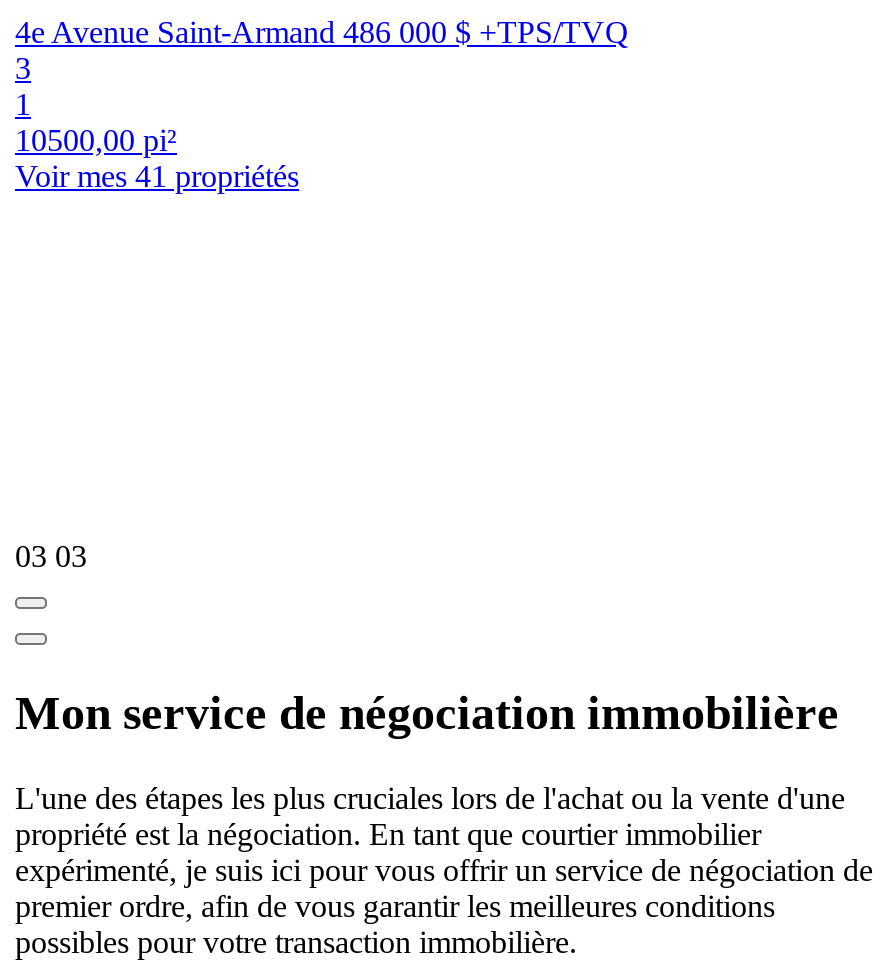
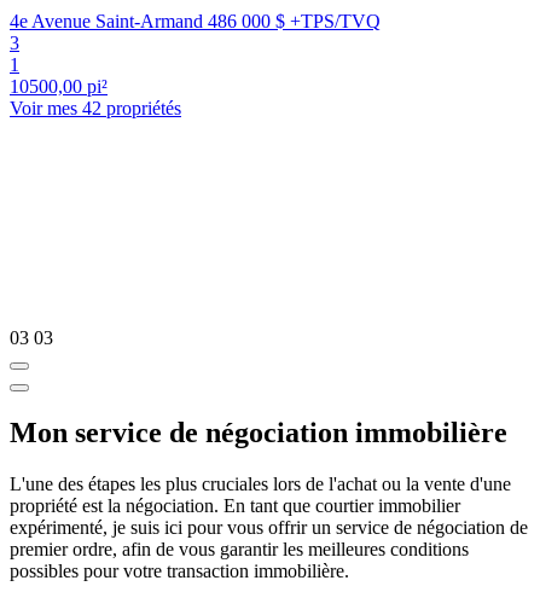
[15,159,299,193] Voir mes 41 propriétés -> [10,98,181,119] Voir mes 42 propriétés

